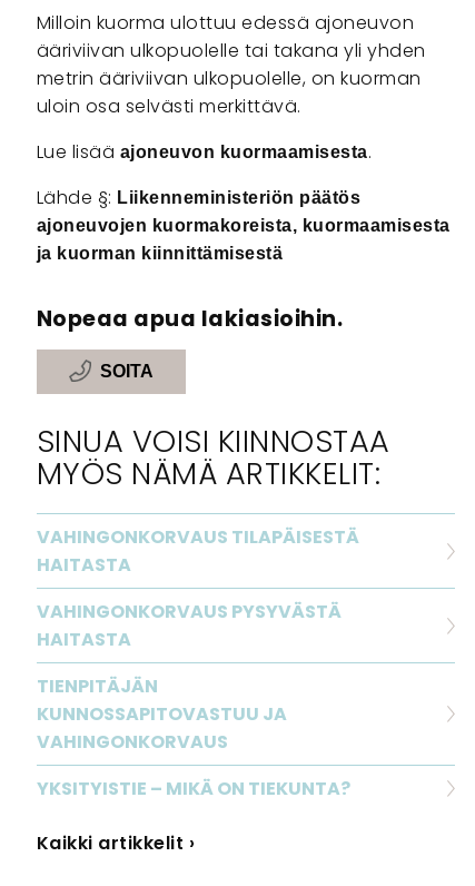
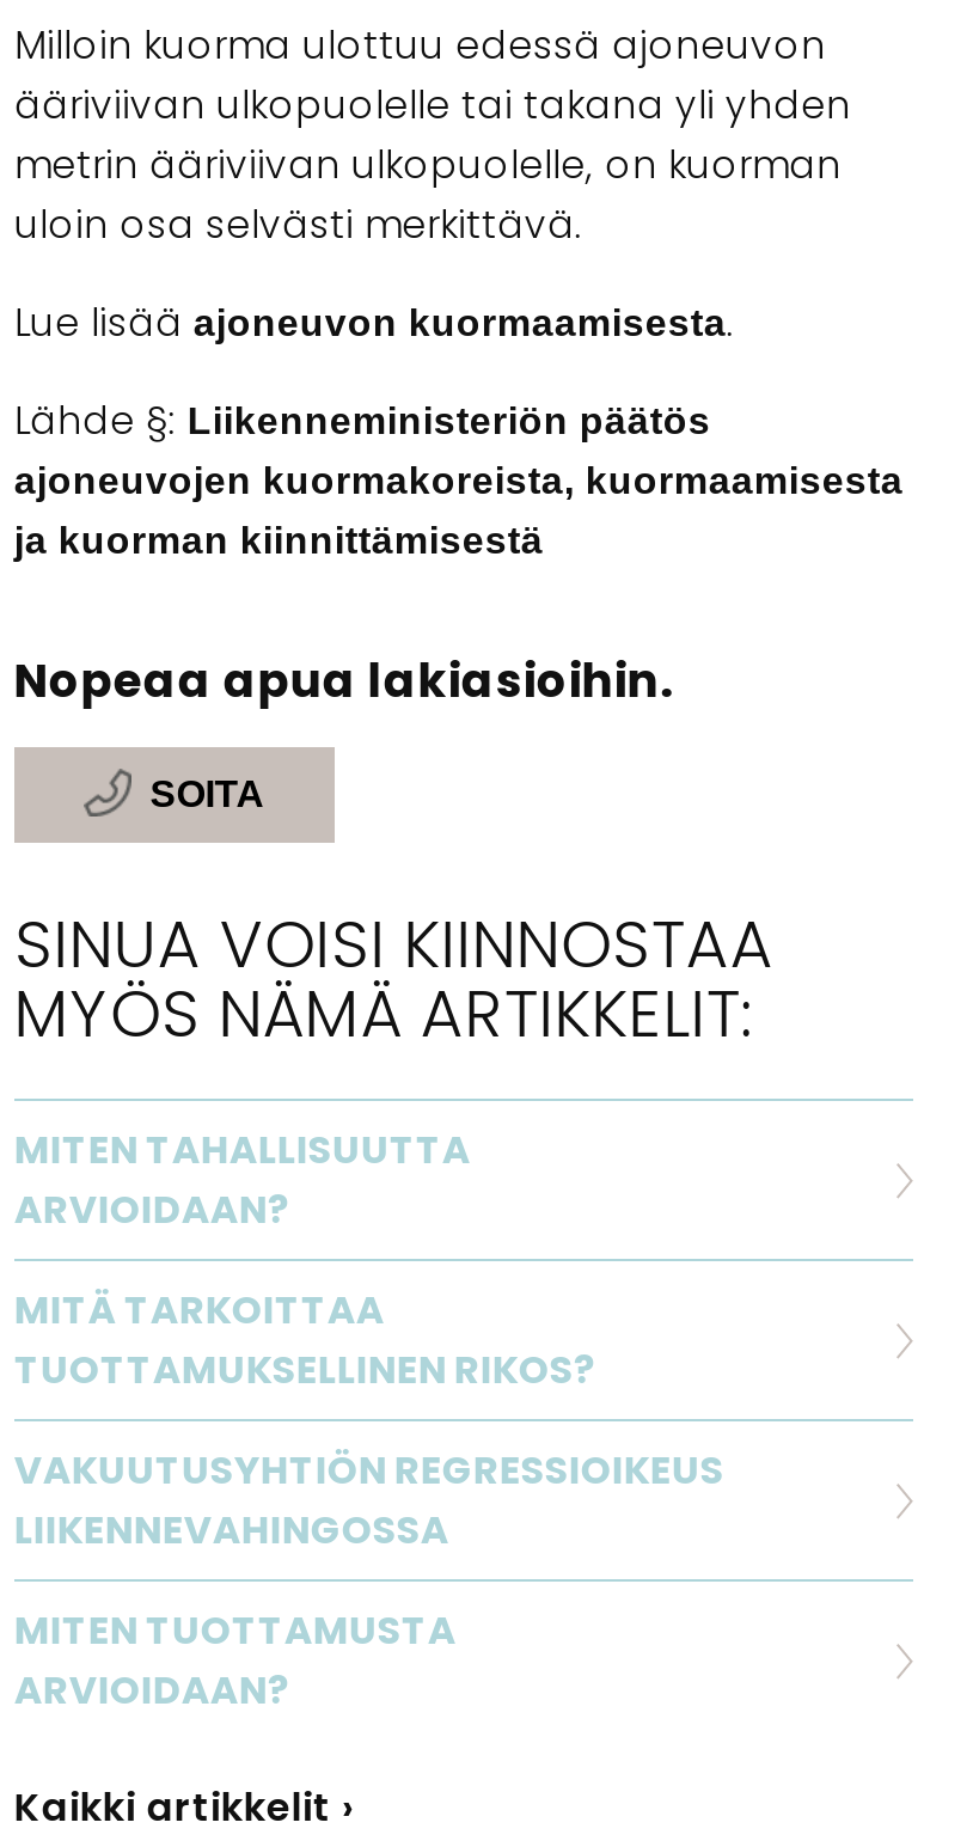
[37,524,359,578] VAHINGONKORVAUS TILAPÄISESTÄ | HAITASTA -> [14,1123,471,1237] MITEN TAHALLISUUTTA | ARVIOIDAAN?
[37,599,341,652] VAHINGONKORVAUS PYSYVÄSTÄ | HAITASTA -> [14,1283,595,1398] MITÄ TARKOITTAA | TUOTTAMUKSELLINEN RIKOS?
[37,673,287,755] TIENPITÄJÄN | KUNNOSSAPITOVASTUU JA | VAHINGONKORVAUS -> [14,1443,724,1558] VAKUUTUSYHTIÖN REGRESSIOIKEUS | LIIKENNEVAHINGOSSA
[37,776,350,801] YKSITYISTIE – MIKÄ ON TIEKUNTA? -> [14,1603,456,1718] MITEN TUOTTAMUSTA | ARVIOIDAAN?

